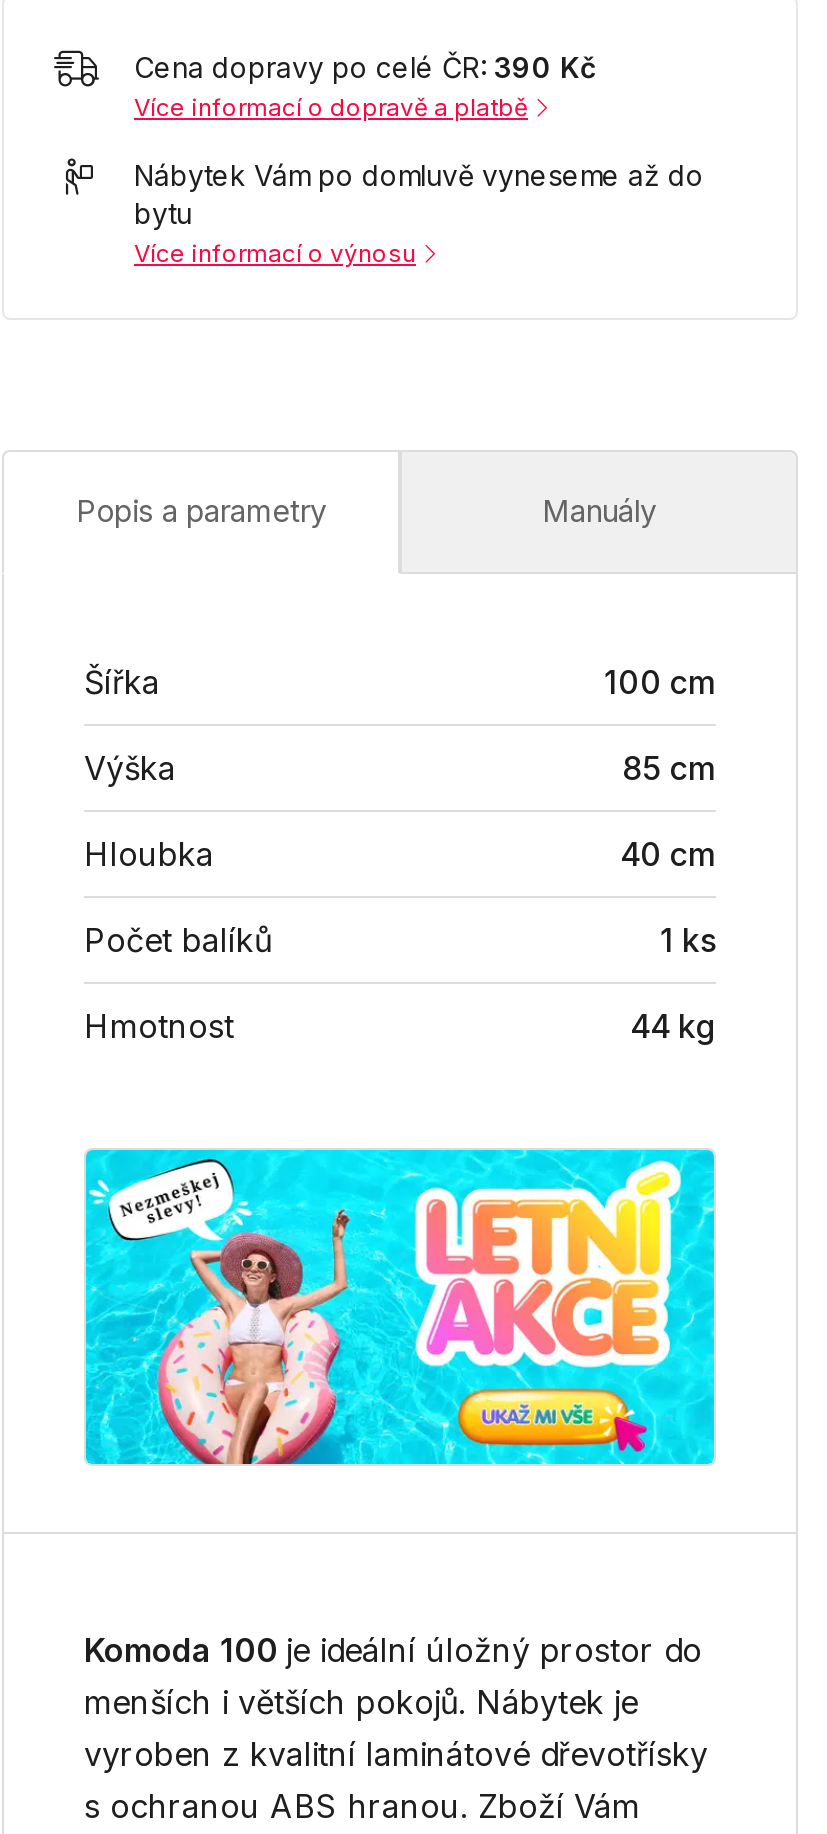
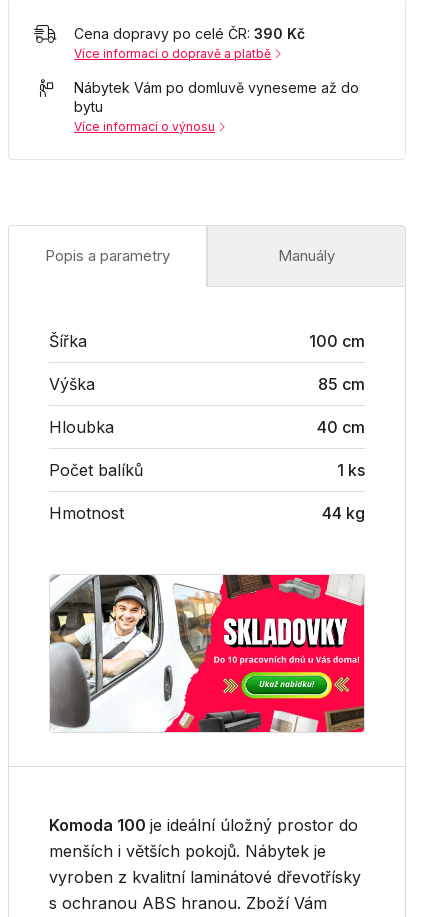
[84,1148,716,1466] [image] -> [49,574,365,733] [image]

